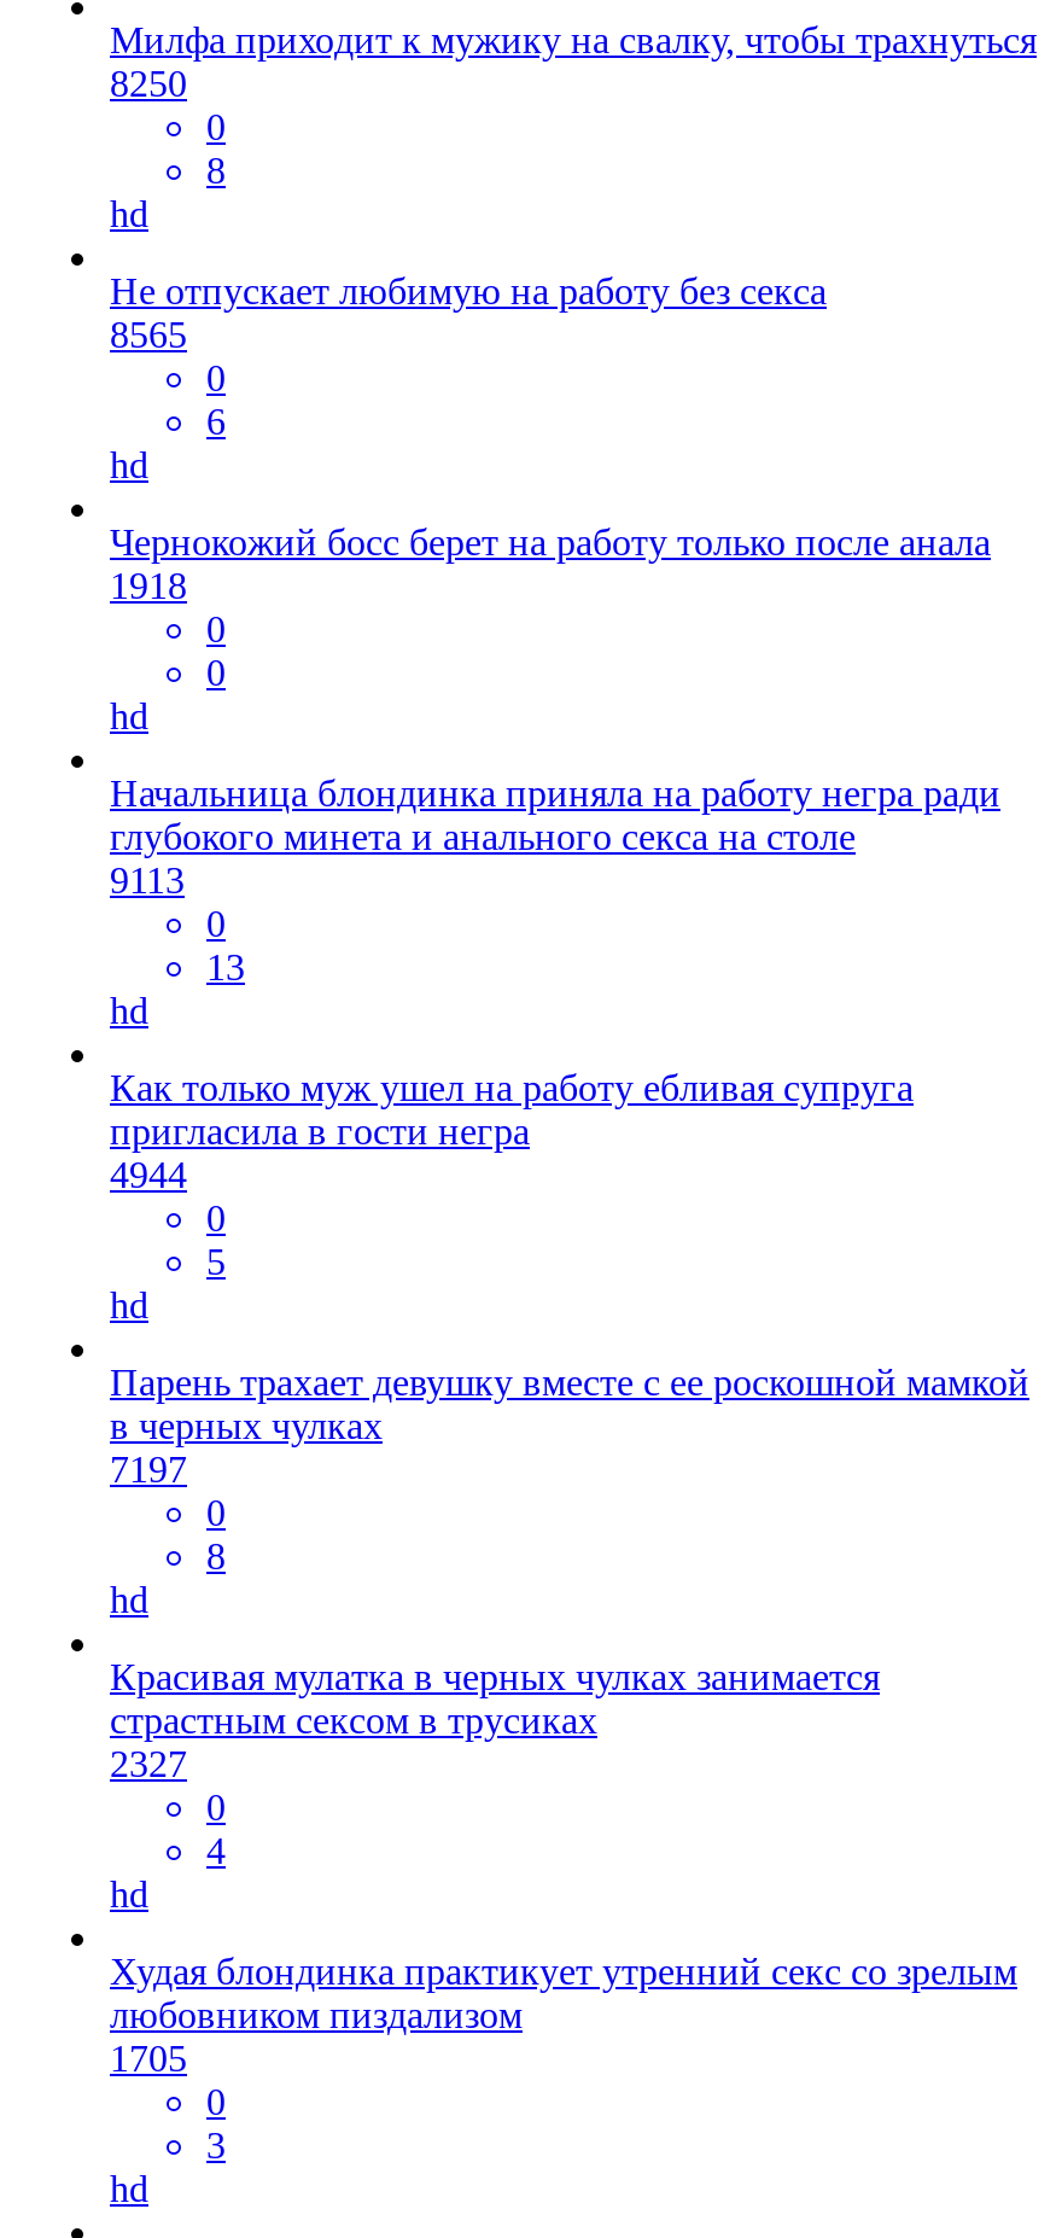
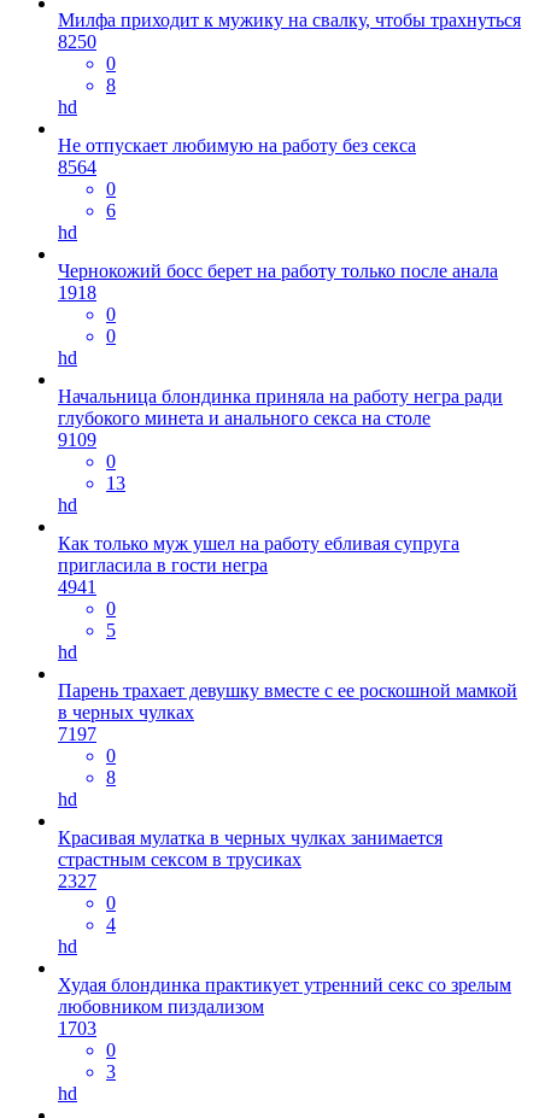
[110,315,187,356] 8565 -> [58,157,96,178] 8564
[110,860,185,901] 9113 -> [58,430,96,450] 9109
[110,1155,187,1196] 4944 -> [58,577,96,597] 4941
[110,2038,187,2079] 1705 -> [58,1018,96,1039] 1703

